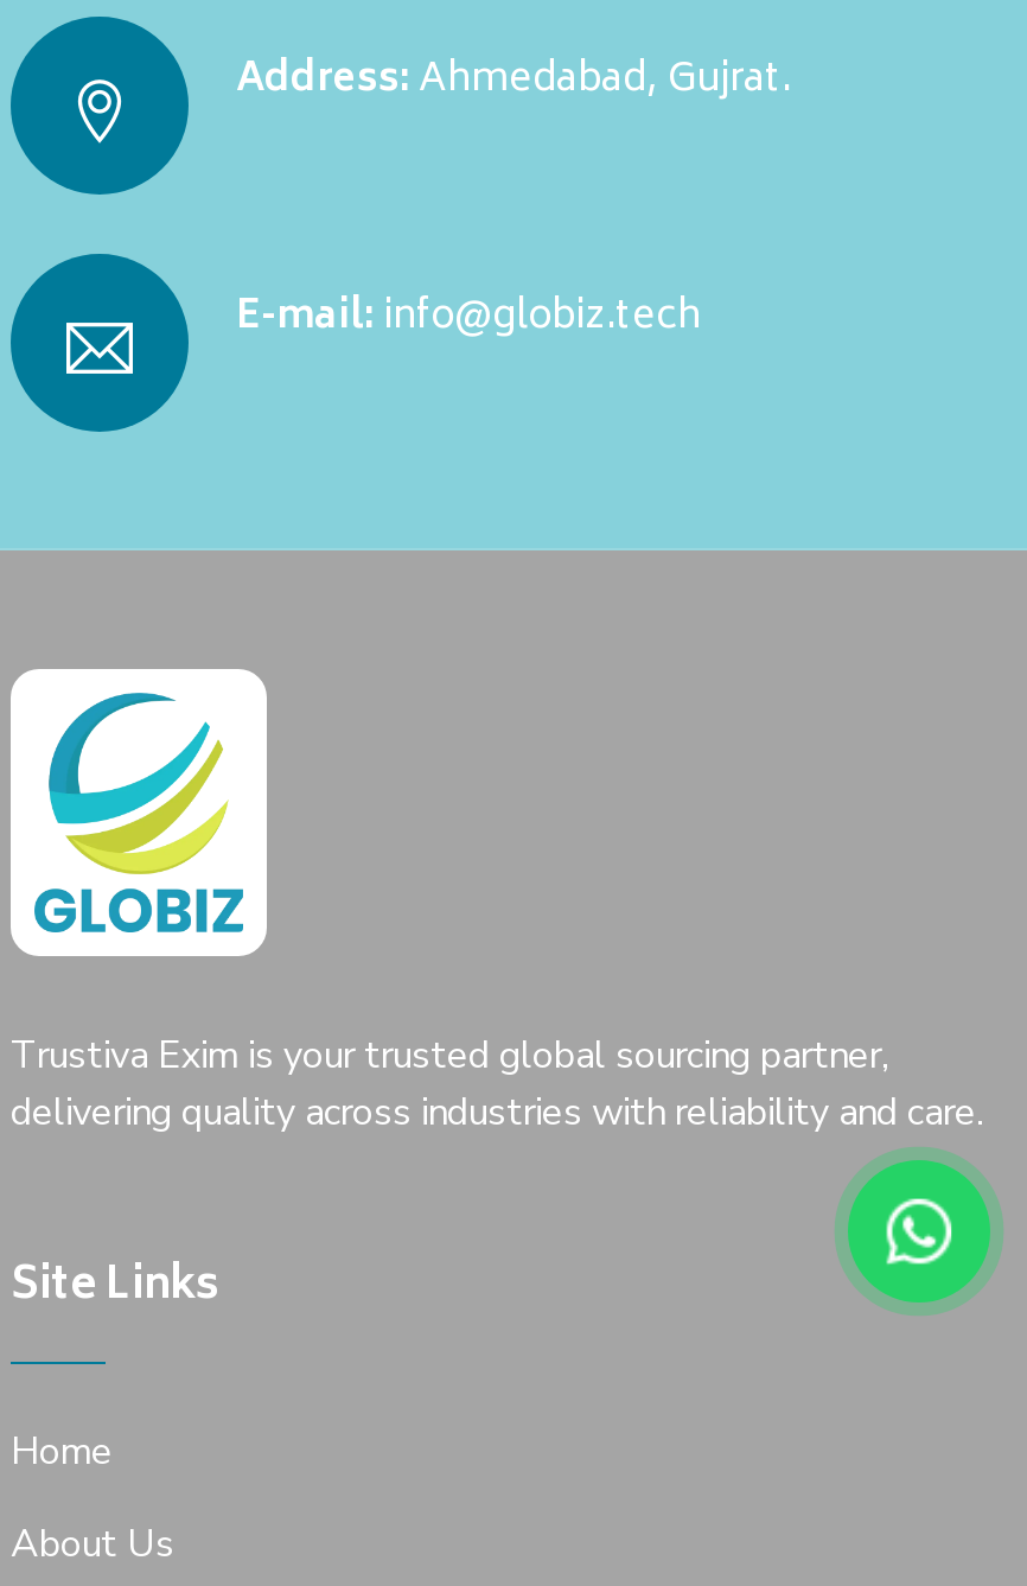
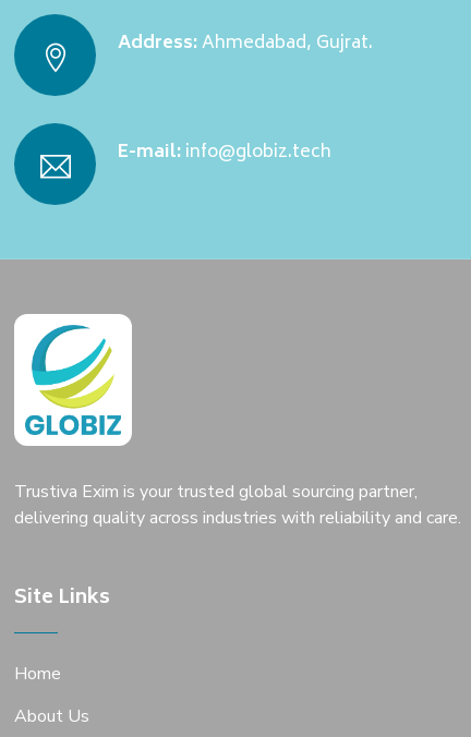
[836,1148,1002,1314] [image] -> none

